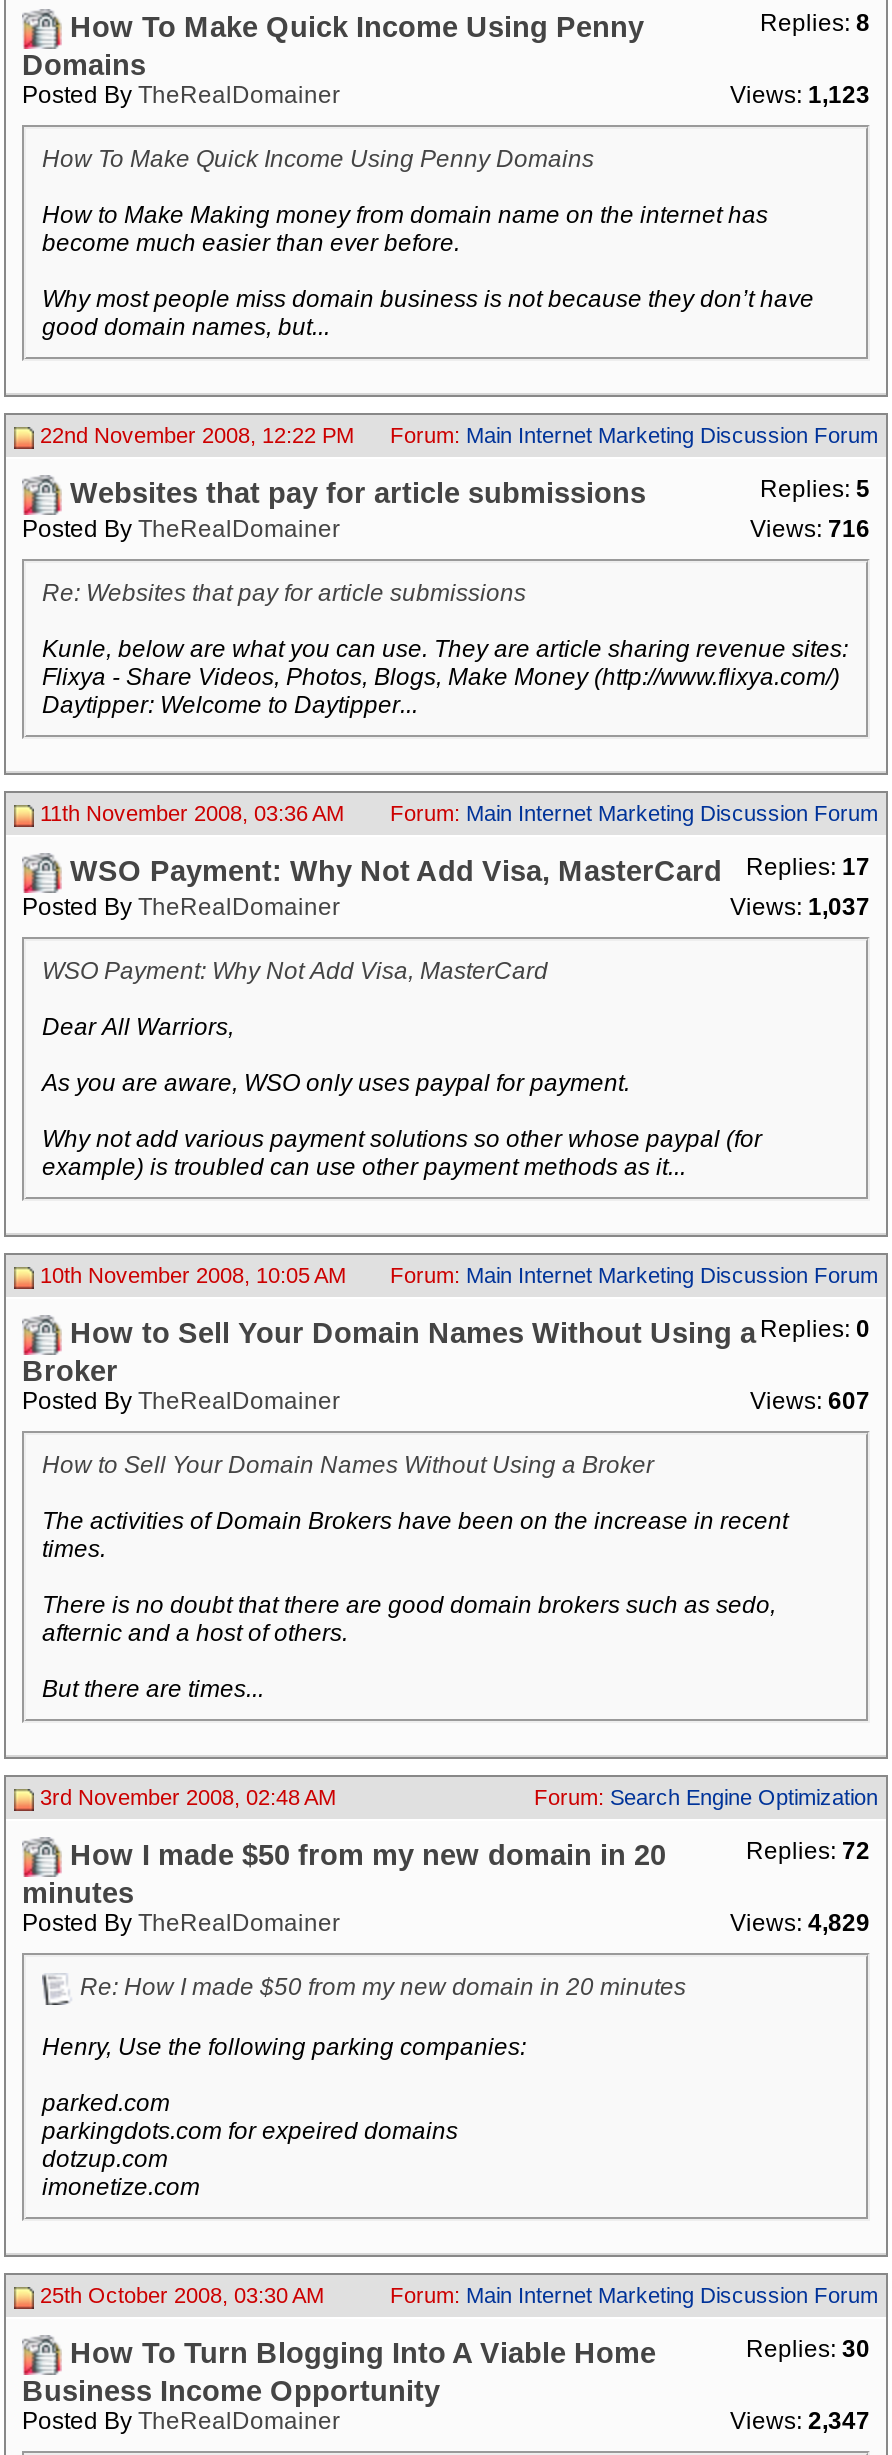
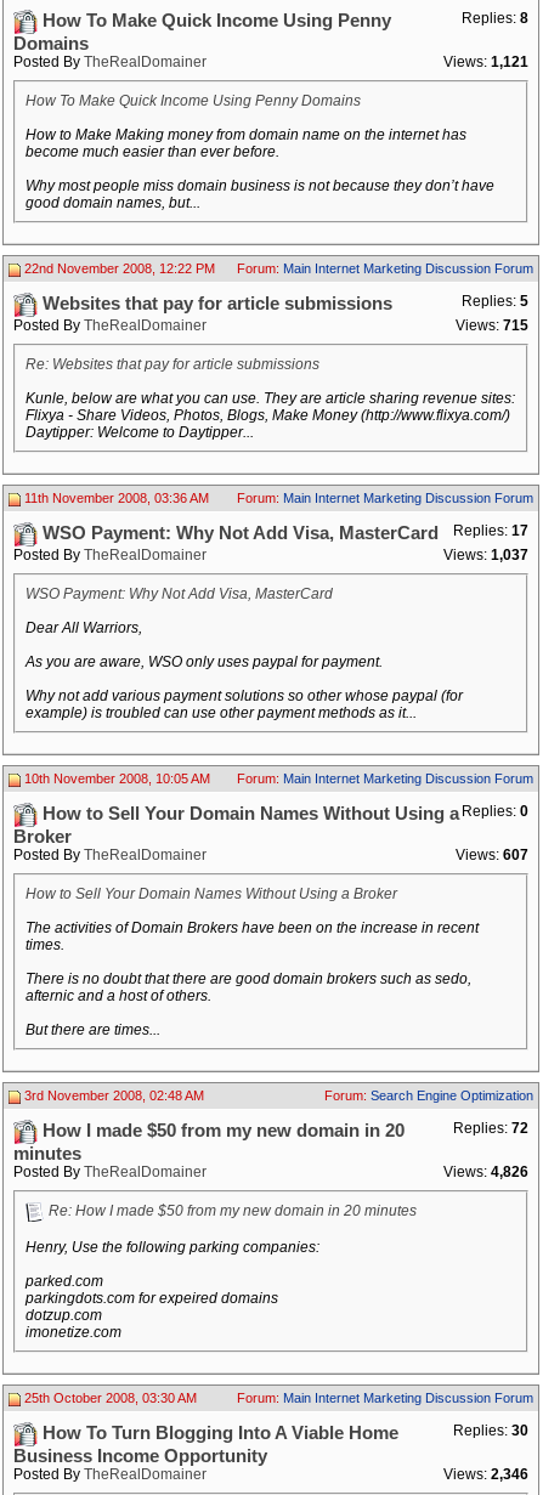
[730,81,870,109] Views: 1,123 -> [443,53,528,70] Views: 1,121
[750,515,870,543] Views: 716 -> [456,317,528,334] Views: 715
[730,1909,870,1937] Views: 4,829 -> [443,1163,528,1180] Views: 4,826
[730,2407,870,2435] Views: 2,347 -> [443,1466,528,1483] Views: 2,346

